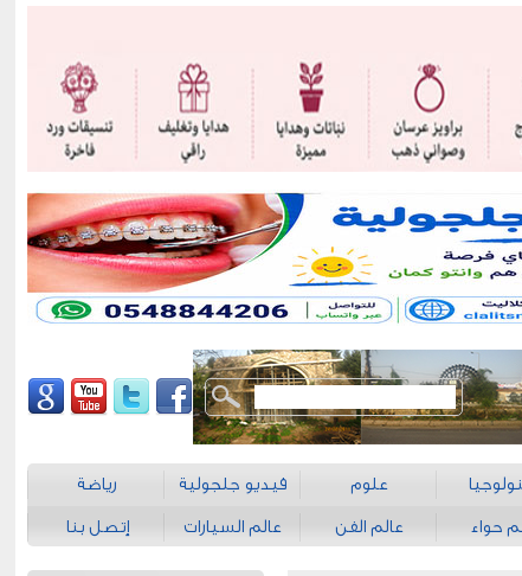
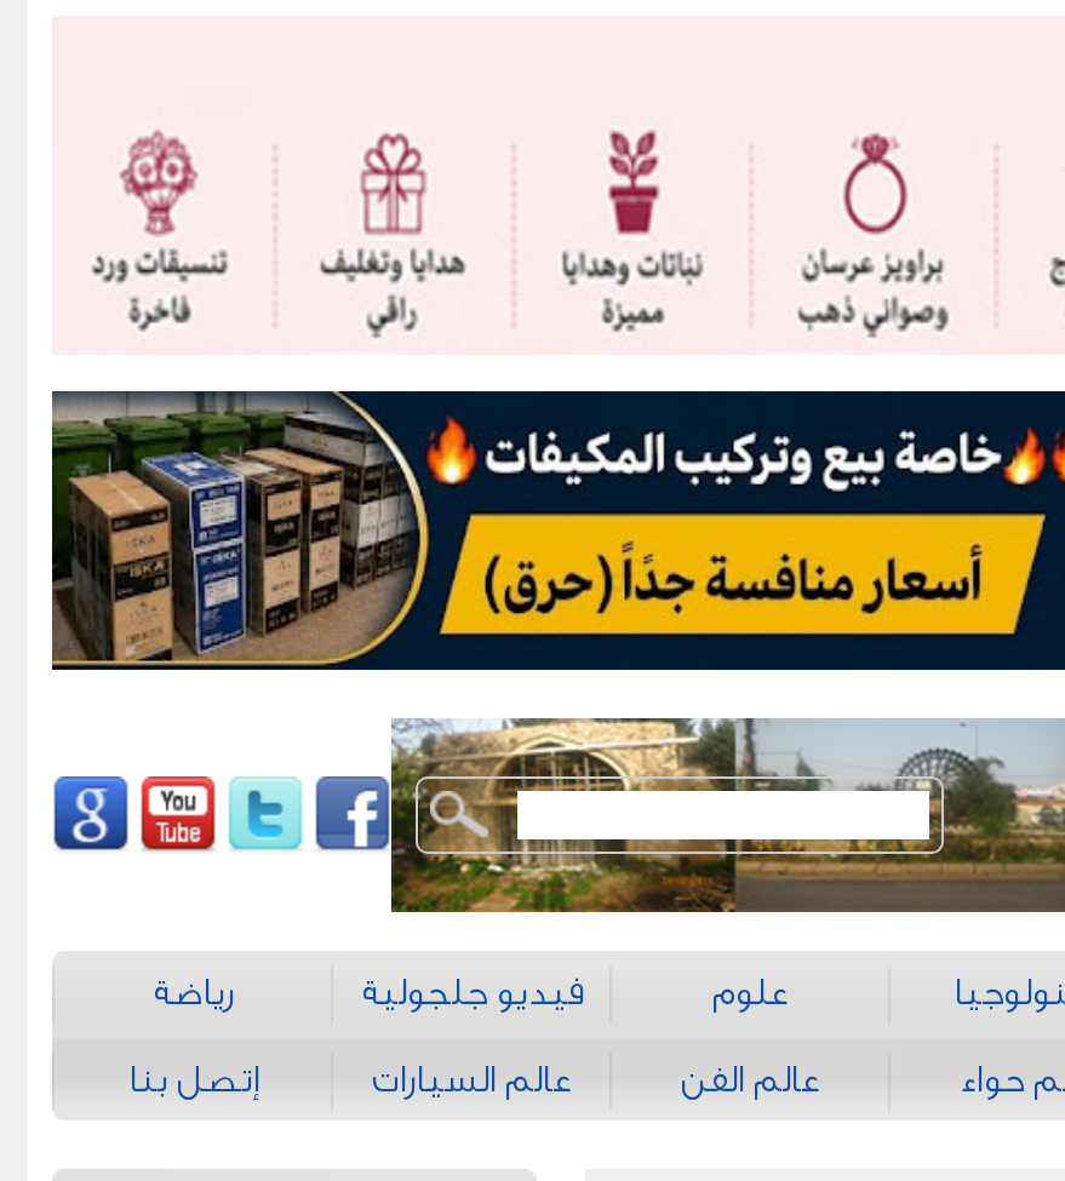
[26,190,518,326] [image] -> [50,389,1058,672] [image]

